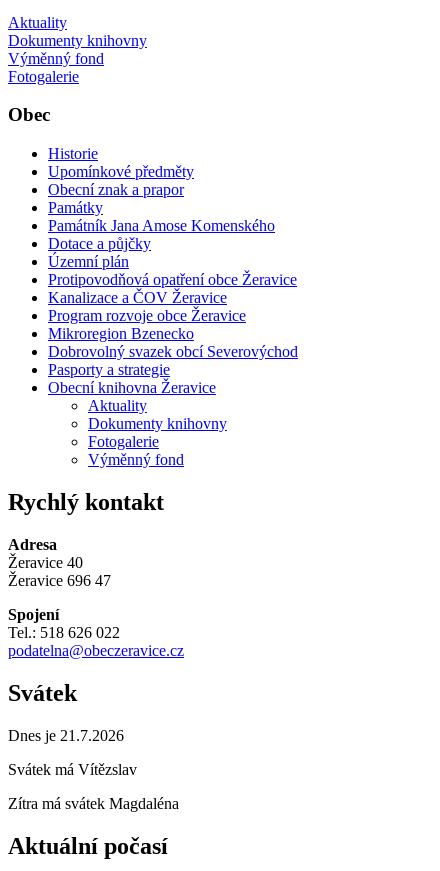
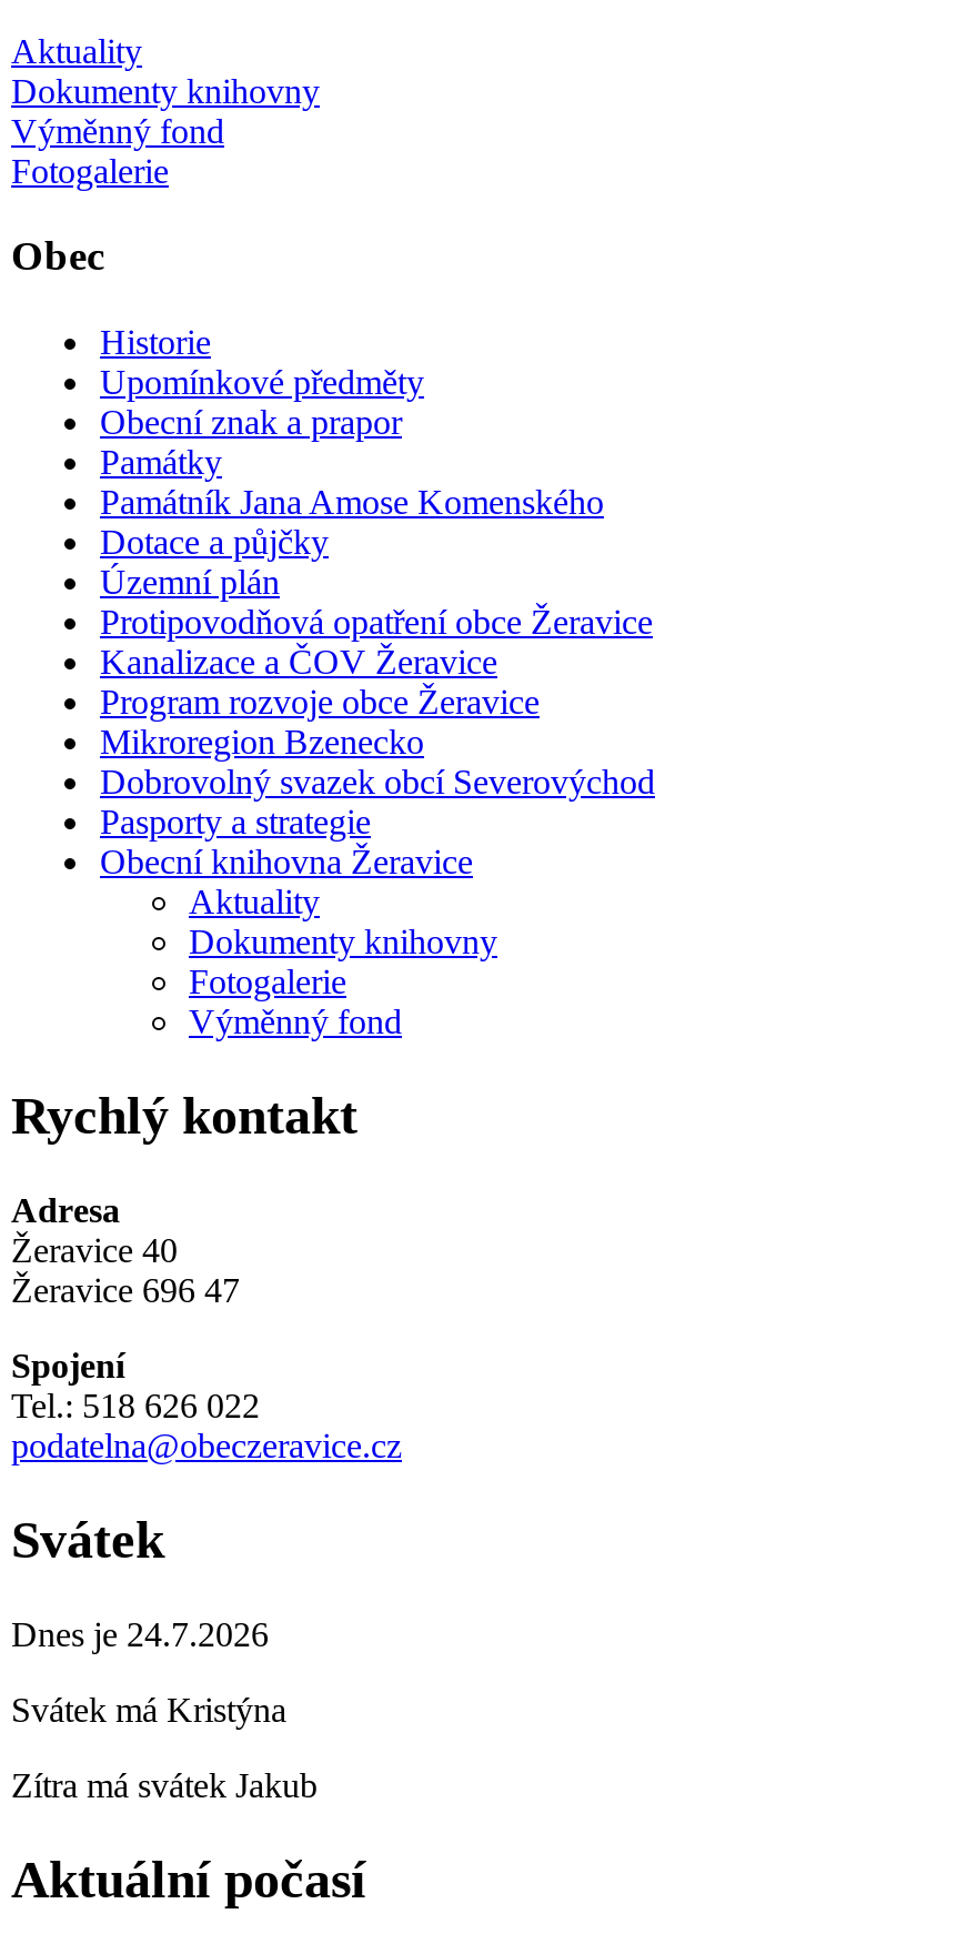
[8,727,124,744] Dnes je 21.7.2026 -> [11,1614,269,1652] Dnes je 24.7.2026
[8,761,137,778] Svátek má Vítězslav -> [11,1690,286,1728] Svátek má Kristýna
[8,795,179,812] Zítra má svátek Magdaléna -> [11,1765,318,1803] Zítra má svátek Jakub

